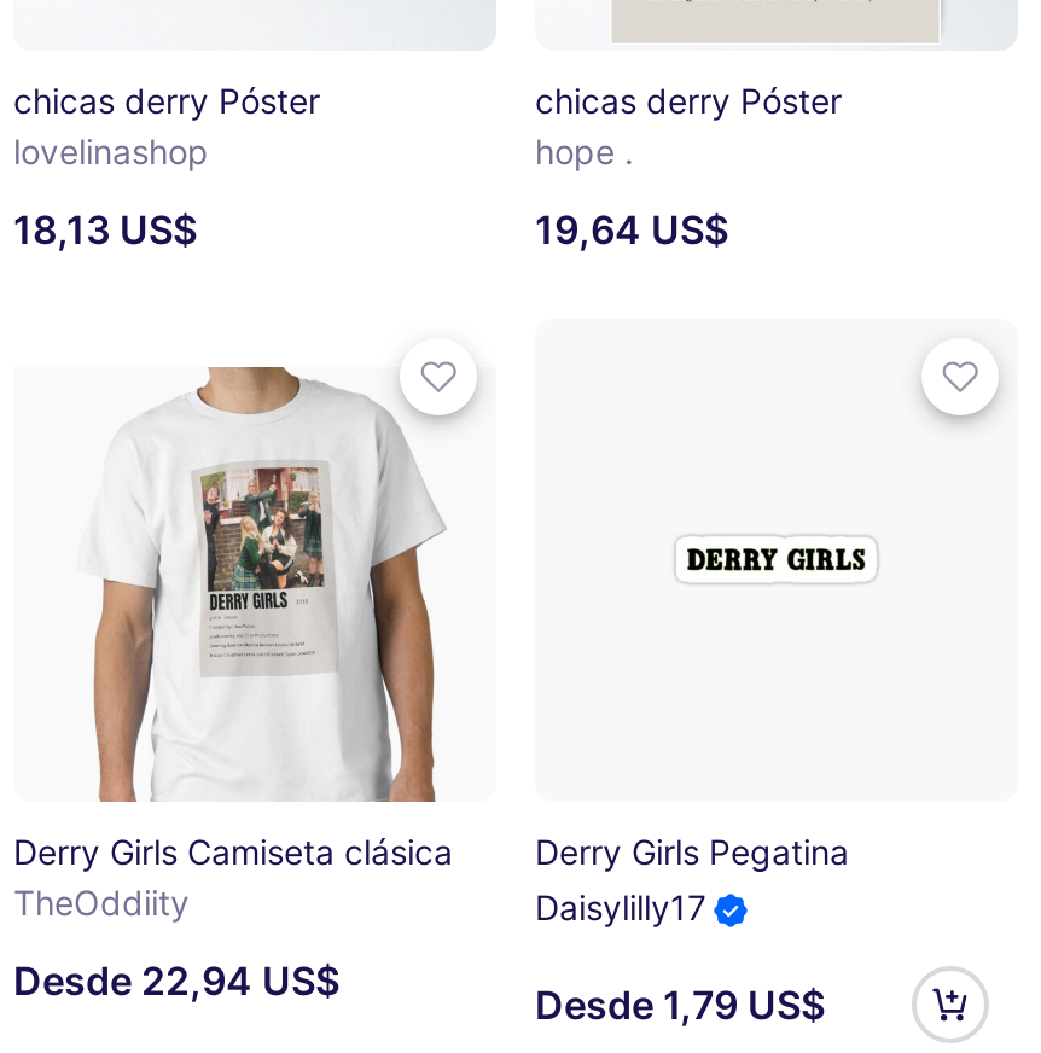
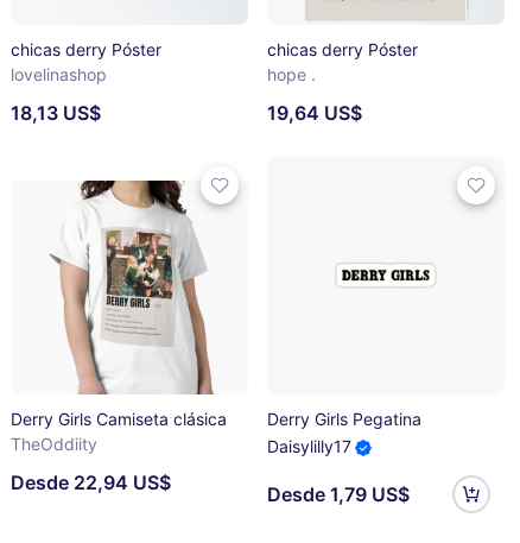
[91,367,446,804] [image] -> [50,179,222,396] [image]

